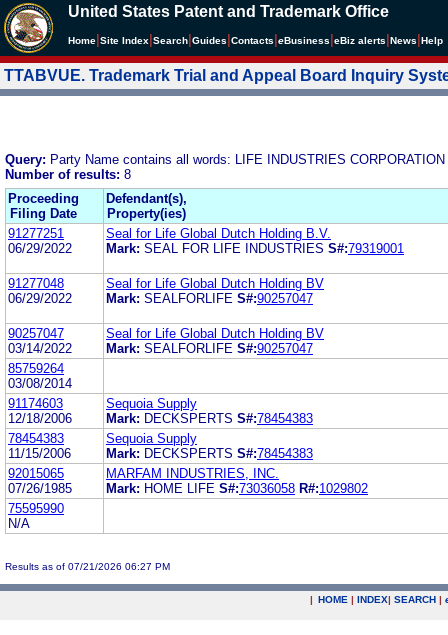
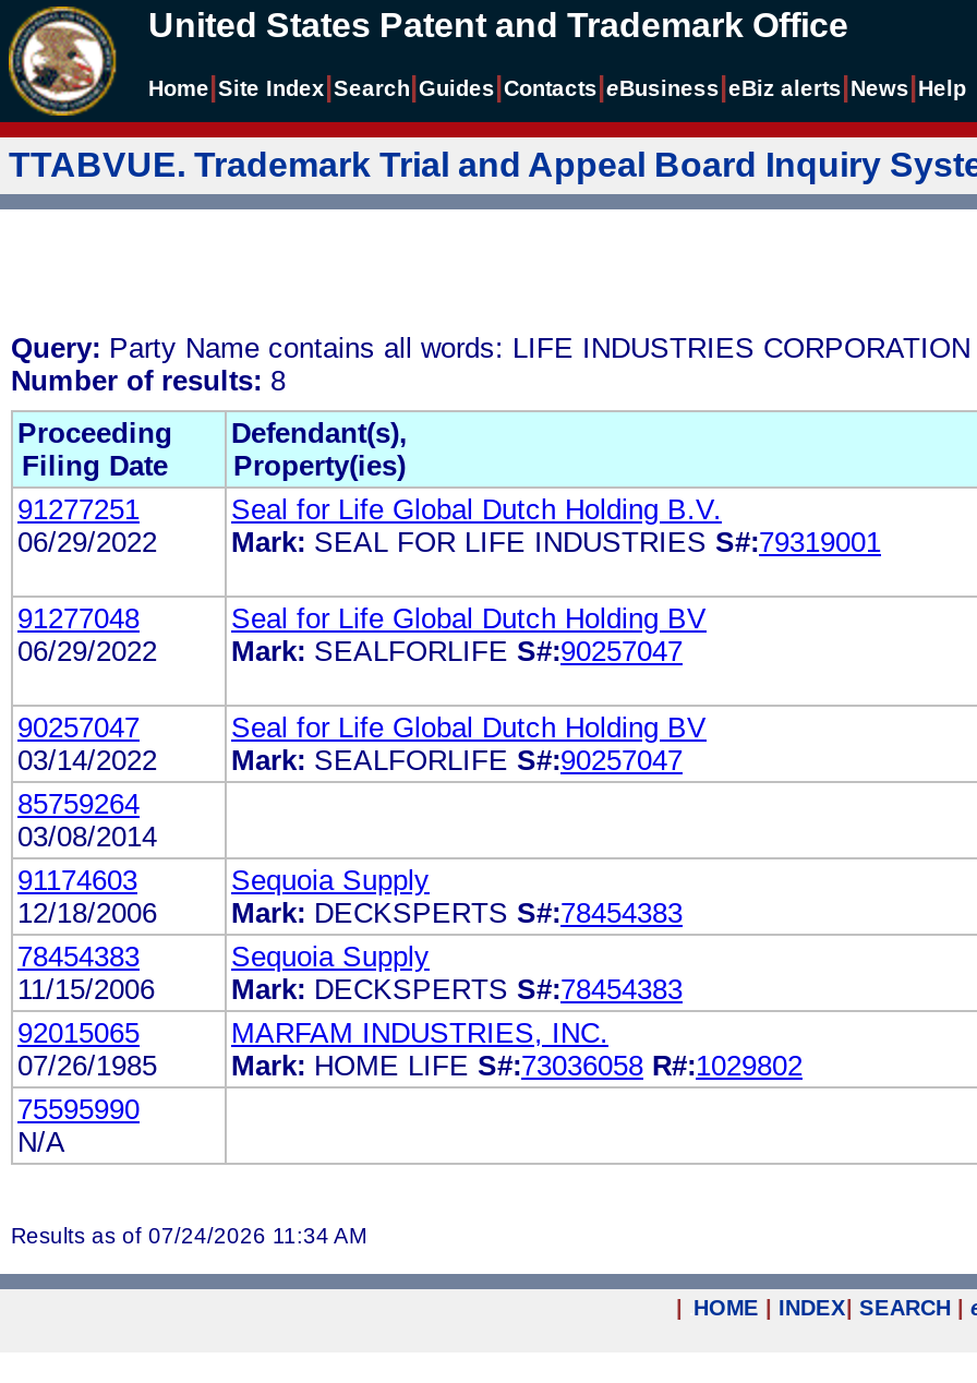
[5,561,170,572] Results as of 07/21/2026 06:27 PM -> [11,1224,366,1248] Results as of 07/24/2026 11:34 AM

